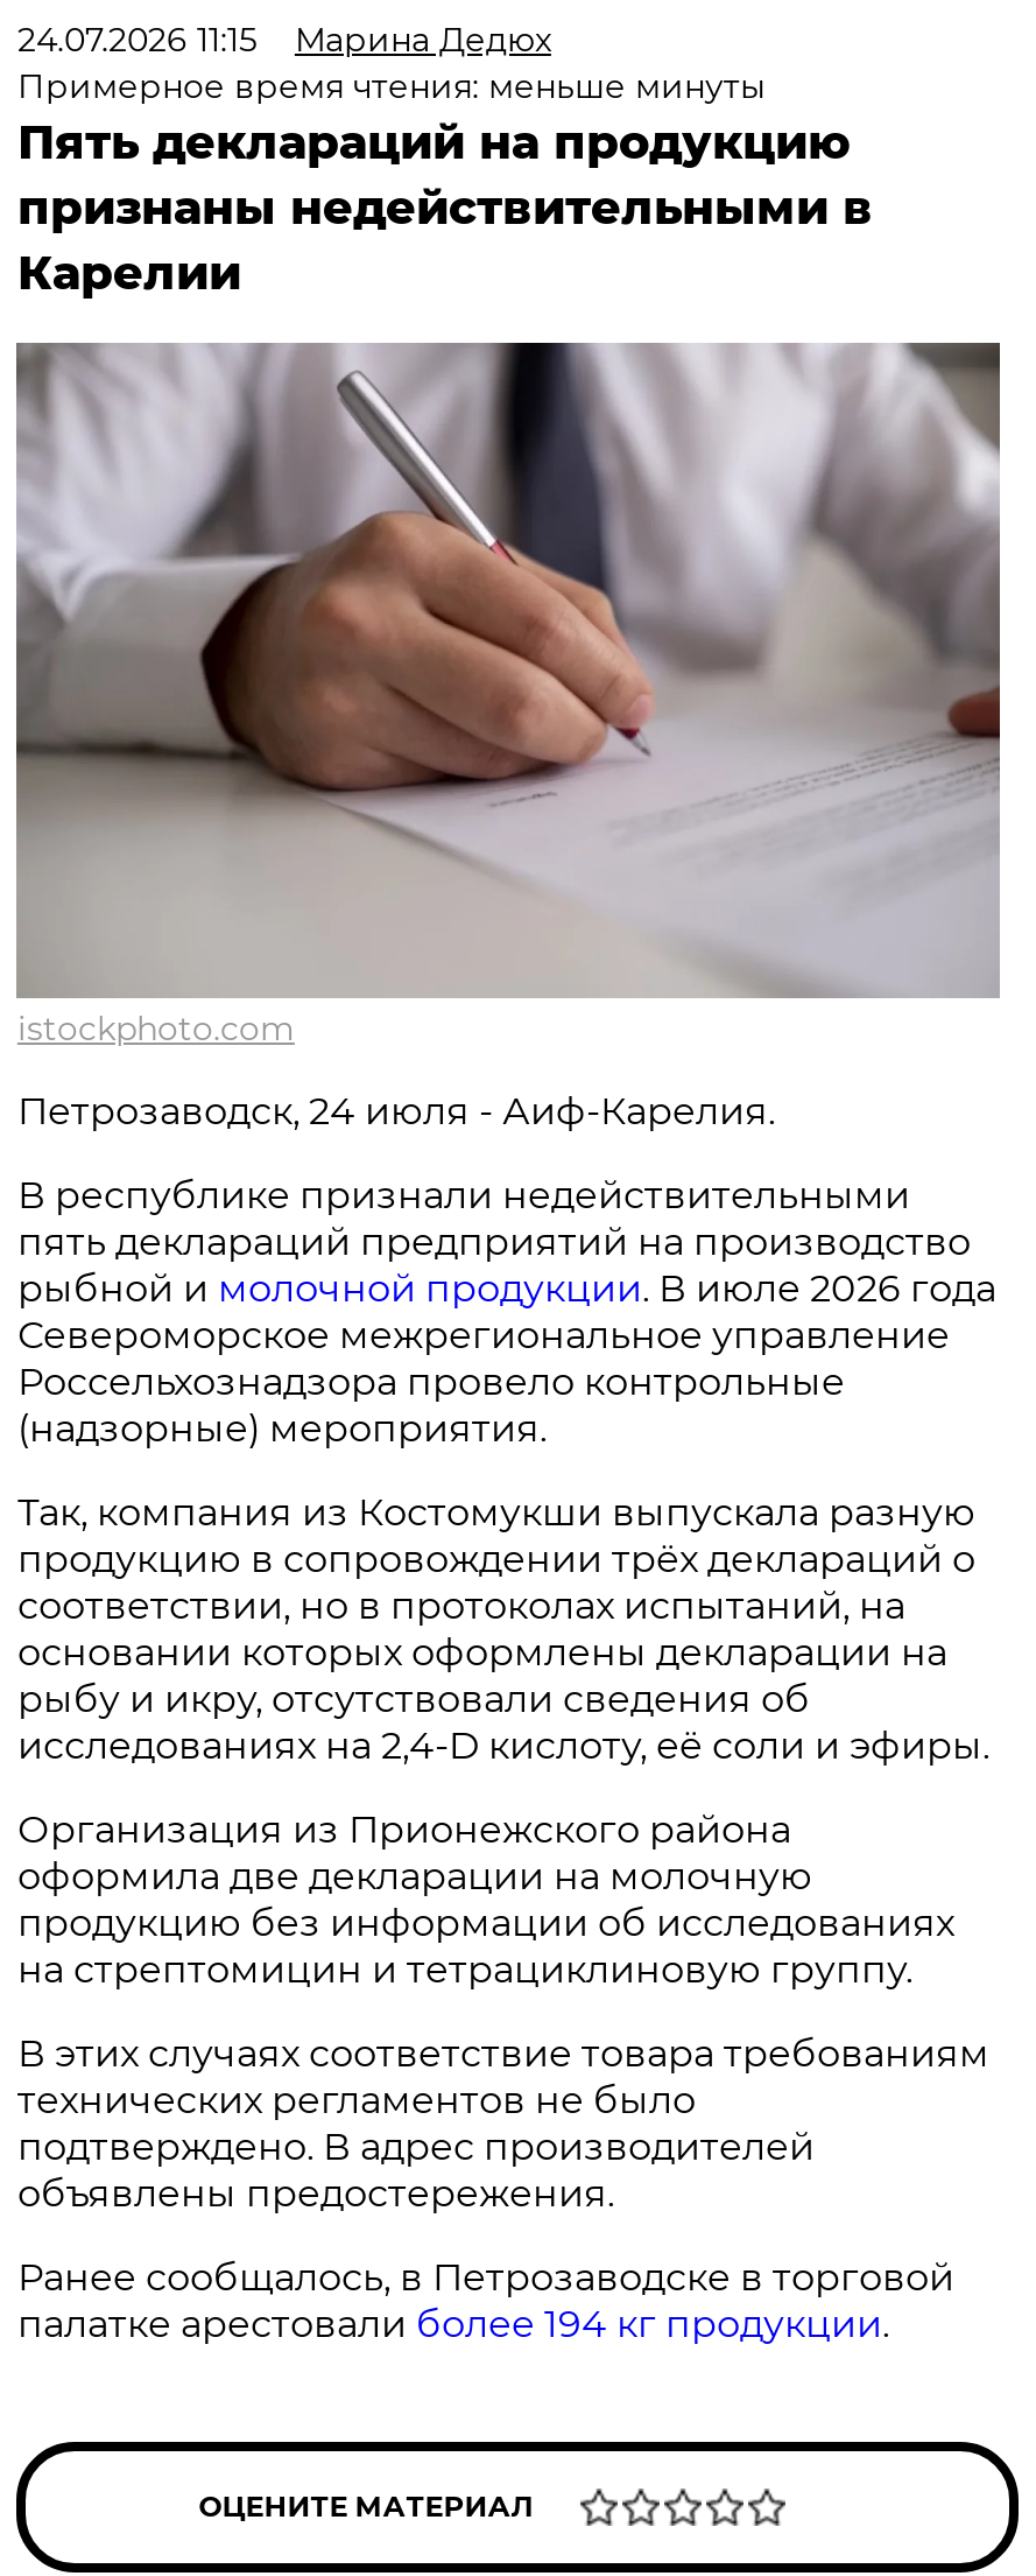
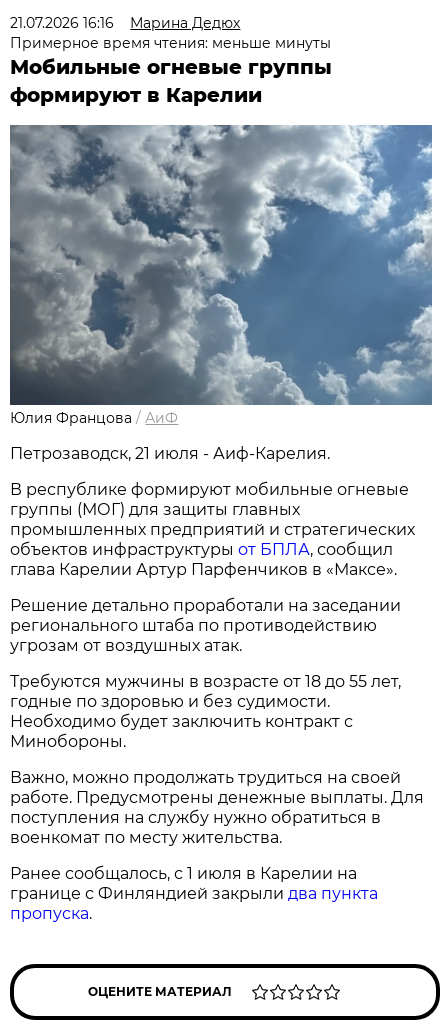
[17,18,551,60] 24.07.2026 11:15 Марина Дедюх -> [10,14,240,32] 21.07.2026 16:16 Марина Дедюх
[17,113,873,300] Пять деклараций на продукцию | признаны недействительными в | Карелии -> [10,55,332,107] Мобильные огневые группы | формируют в Карелии
[16,341,1002,1049] [image] | istockphoto.com -> [10,124,432,427] [image] | Юлия Францова / АиФ
[17,1088,775,1133] Петрозаводск, 24 июля - Аиф-Карелия. -> [10,444,330,463] Петрозаводск, 21 июля - Аиф-Карелия.
[17,1172,996,1450] В республике признали недействительными | пять деклараций предприятий на производство | рыбной и молочной продукции. В июле 2026 года | Североморское межрегиональное управление | Россельхознадзора провело контрольные | (надзорные) мероприятия. -> [10,480,415,579] В республике формируют мобильные огневые | группы (МОГ) для защиты главных | промышленных предприятий и стратегических | объектов инфраструктуры от БПЛА, сообщил | глава Карелии Артур Парфенчиков в «Максе».
[17,1489,989,1767] Так, компания из Костомукши выпускала разную | продукцию в сопровождении трёх деклараций о | соответствии, но в протоколах испытаний, на | основании которых оформлены декларации на | рыбу и икру, отсутствовали сведения об | исследованиях на 2,4-D кислоту, её соли и эфиры. -> [10,596,401,655] Решение детально проработали на заседании | регионального штаба по противодействию | угрозам от воздушных атак.
[17,1807,954,1991] Организация из Прионежского района | оформила две декларации на молочную | продукцию без информации об исследованиях | на стрептомицин и тетрациклиновую группу. -> [10,672,401,751] Требуются мужчины в возрасте от 18 до 55 лет, | годные по здоровью и без судимости. | Необходимо будет заключить контракт с | Минобороны.
[17,2030,989,2215] В этих случаях соответствие товара требованиям | технических регламентов не было | подтверждено. В адрес производителей | объявлены предостережения. -> [10,768,424,847] Важно, можно продолжать трудиться на своей | работе. Предусмотрены денежные выплаты. Для | поступления на службу нужно обратиться в | военкомат по месту жительства.
[17,2254,954,2345] Ранее сообщалось, в Петрозаводске в торговой | палатке арестовали более 194 кг продукции. -> [10,864,378,923] Ранее сообщалось, с 1 июля в Карелии на | границе с Финляндией закрыли два пункта | пропуска.

